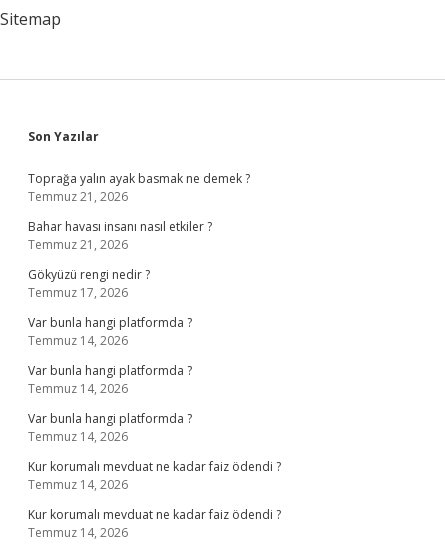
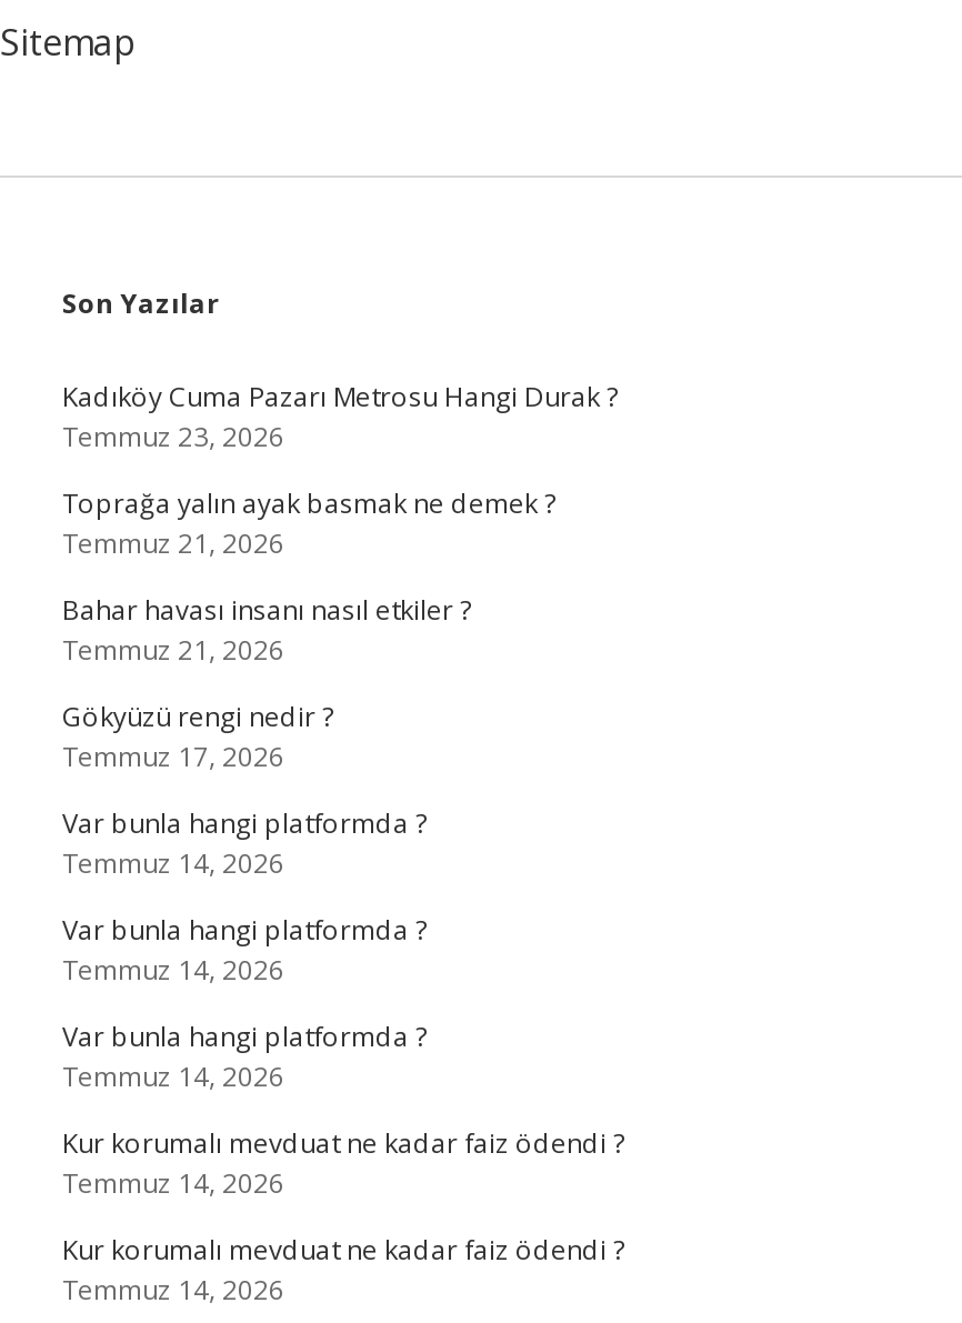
none -> [62,378,618,455] Kadıköy Cuma Pazarı Metrosu Hangi Durak ? | Temmuz 23, 2026

